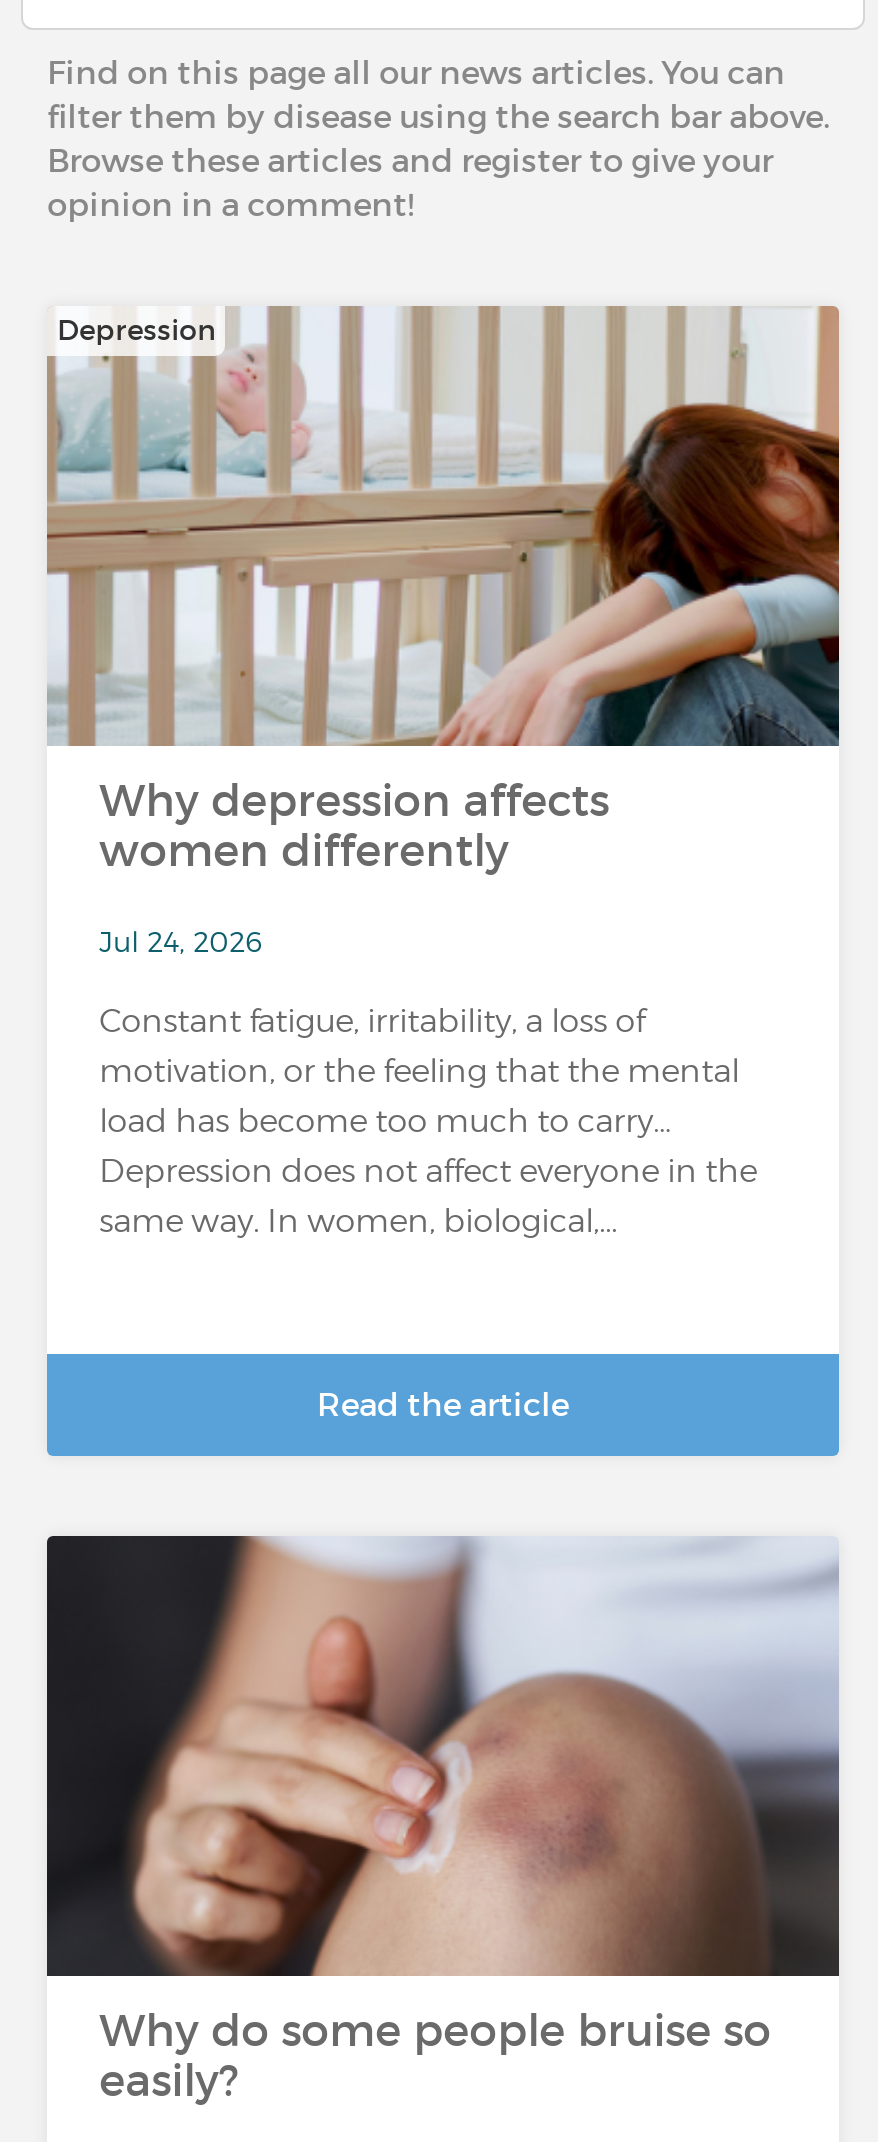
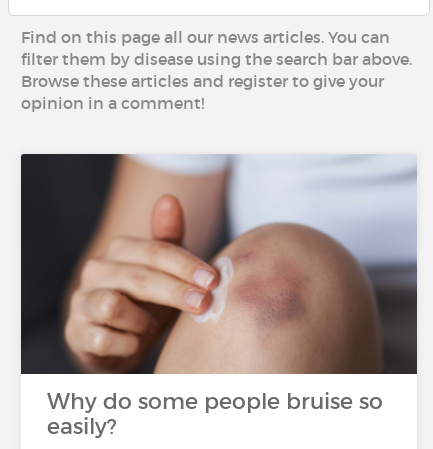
[45,304,841,748] [image] | Depression -> none
[99,774,757,1239] Why depression affects | women differently | Jul 24, 2026 | Constant fatigue, irritability, a loss of | motivation, or the feeling that the mental | load has become too much to carry… | Depression does not affect everyone in the | same way. In women, biological,... -> none
[317,1384,569,1424] Read the article -> none

